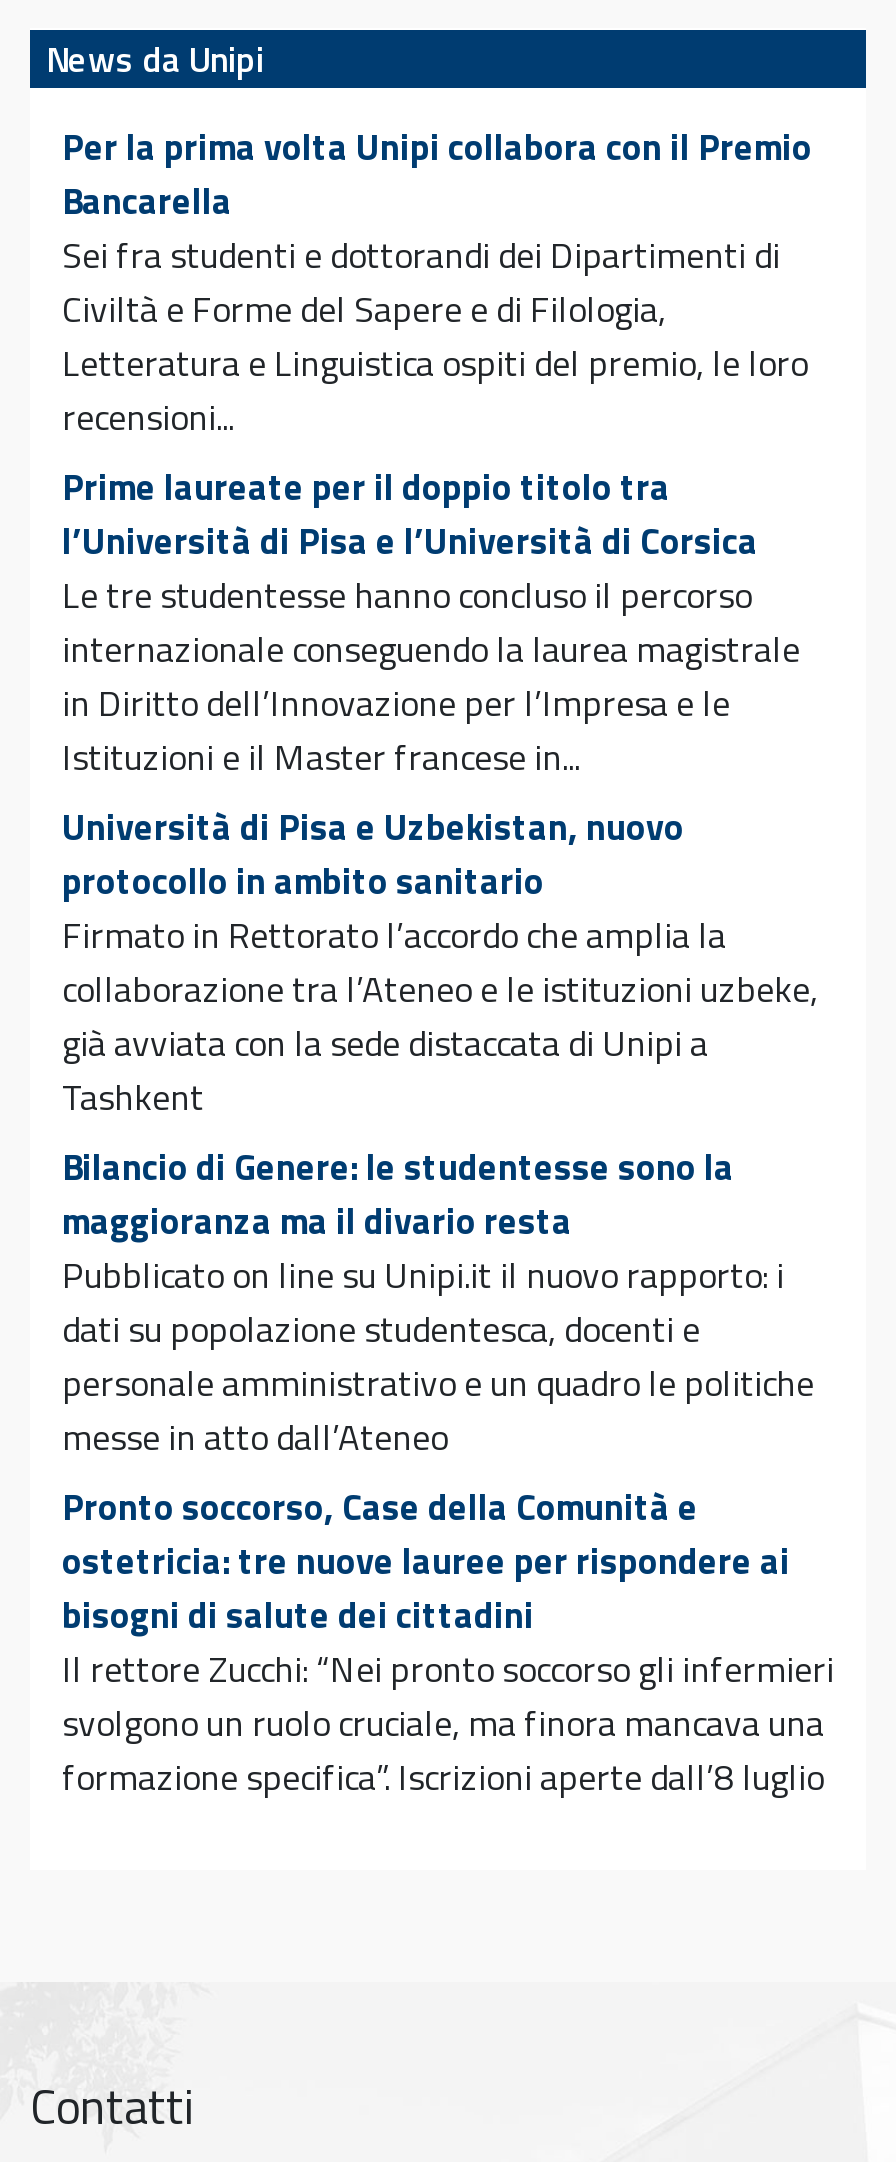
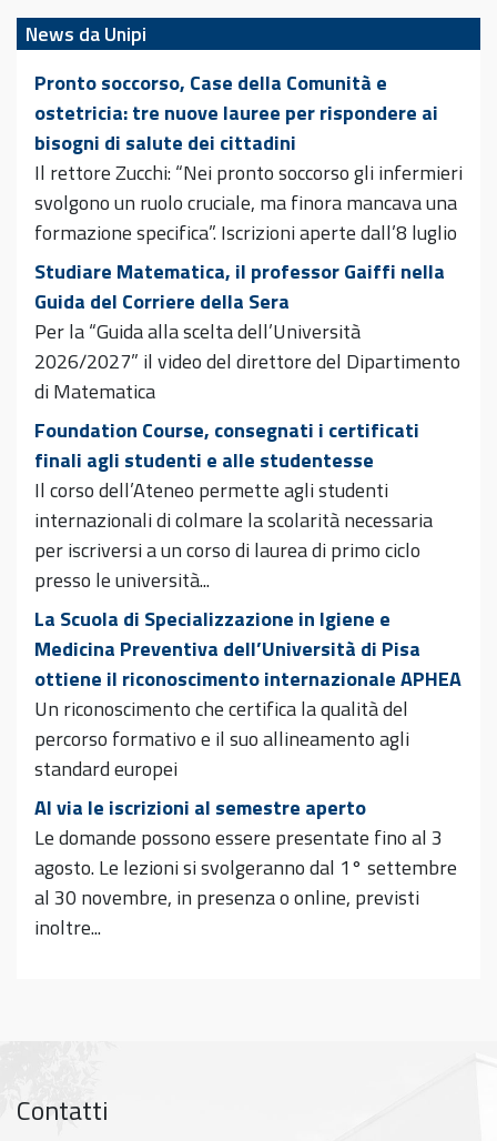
[62,120,818,1464] Per la prima volta Unipi collabora con il Premio | Bancarella | Sei fra studenti e dottorandi dei Dipartimenti di | Civiltà e Forme del Sapere e di Filologia, | Letteratura e Linguistica ospiti del premio, le loro | recensioni... | Prime laureate per il doppio titolo tra | l’Università di Pisa e l’Università di Corsica | Le tre studentesse hanno concluso il percorso | internazionale conseguendo la laurea magistrale | in Diritto dell’Innovazione per l’Impresa e le | Istituzioni e il Master francese in... | Università di Pisa e Uzbekistan, nuovo | protocollo in ambito sanitario | Firmato in Rettorato l’accordo che amplia la | collaborazione tra l’Ateneo e le istituzioni uzbeke, | già avviata con la sede distaccata di Unipi a | Tashkent | Bilancio di Genere: le studentesse sono la | maggioranza ma il divario resta | Pubblicato on line su Unipi.it il nuovo rapporto: i | dati su popolazione studentesca, docenti e | personale amministrativo e un quadro le politiche | messe in atto dall’Ateneo -> none
moved [62,1480,834,1804] -> [34,68,463,248]: Pronto soccorso, Case della Comunità e | ostetricia: tre nuove lauree per rispondere ai | bisogni di salute dei cittadini | Il rettore Zucchi: “Nei pronto soccorso gli infermieri | svolgono un ruolo cruciale, ma finora mancava una | formazione specifica”. Iscrizioni aperte dall’8 luglio
none -> [34,256,461,942] Studiare Matematica, il professor Gaiffi nella | Guida del Corriere della Sera | Per la “Guida alla scelta dell’Università | 2026/2027” il video del direttore del Dipartimento | di Matematica | Foundation Course, consegnati i certificati | finali agli studenti e alle studentesse | Il corso dell’Ateneo permette agli studenti | internazionali di colmare la scolarità necessaria | per iscriversi a un corso di laurea di primo ciclo | presso le università... | La Scuola di Specializzazione in Igiene e | Medicina Preventiva dell’Università di Pisa | ottiene il riconoscimento internazionale APHEA | Un riconoscimento che certifica la qualità del | percorso formativo e il suo allineamento agli | standard europei | Al via le iscrizioni al semestre aperto | Le domande possono essere presentate fino al 3 | agosto. Le lezioni si svolgeranno dal 1° settembre | al 30 novembre, in presenza o online, previsti | inoltre...

